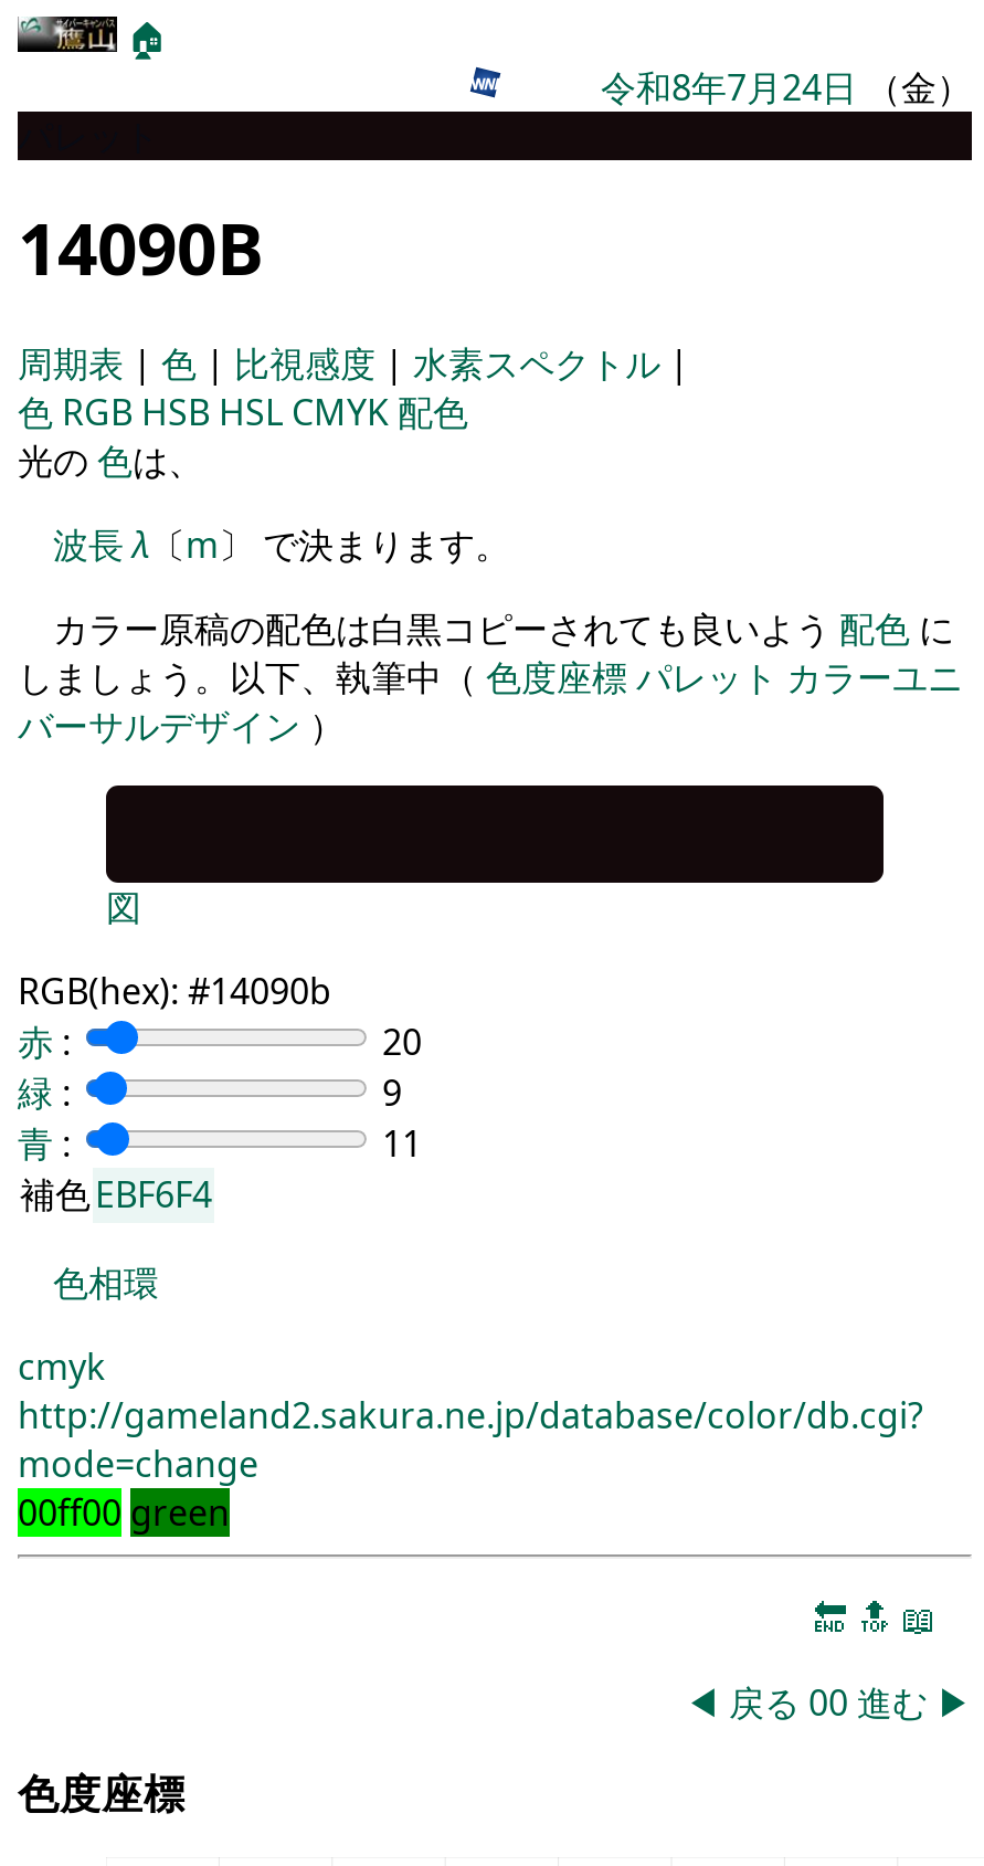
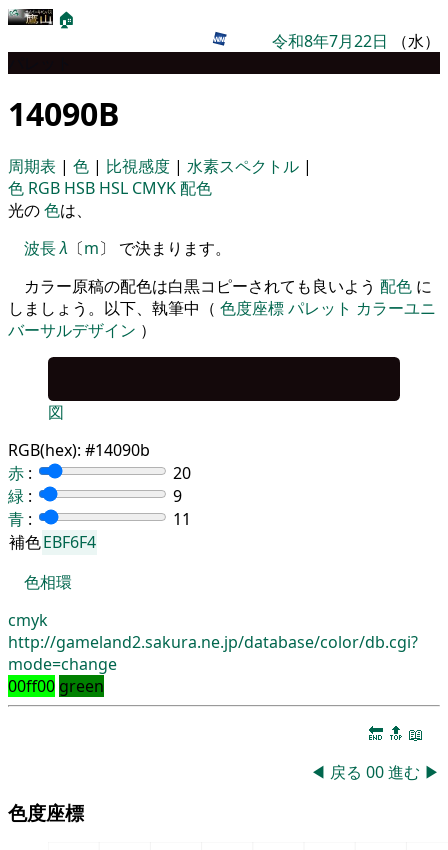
[601,63,972,112] 令和8年7月24日（金） -> [272,30,440,52] 令和8年7月22日（水）

